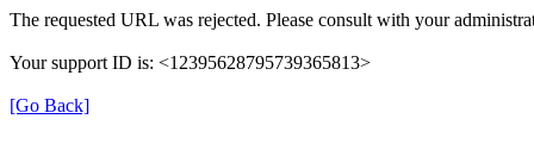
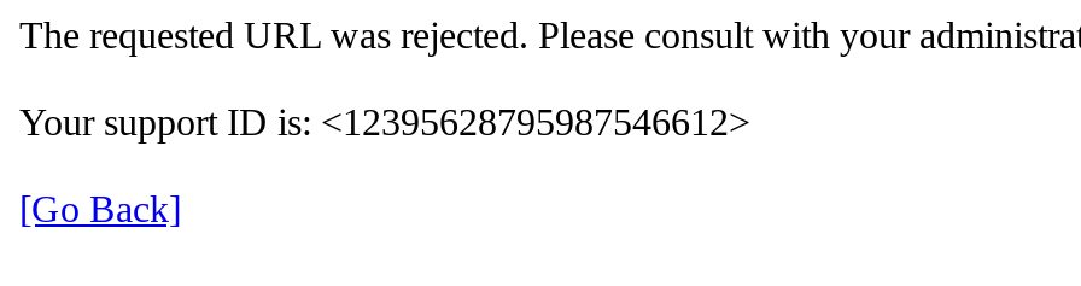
[10,52,371,73] Your support ID is: <12395628795739365813> -> [19,101,750,142] Your support ID is: <12395628795987546612>

